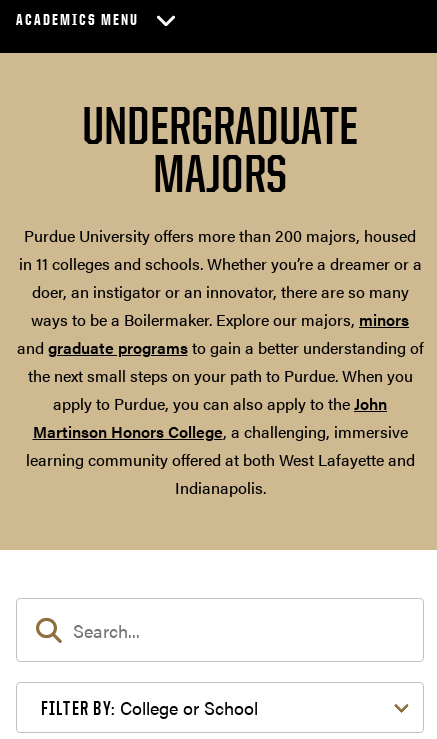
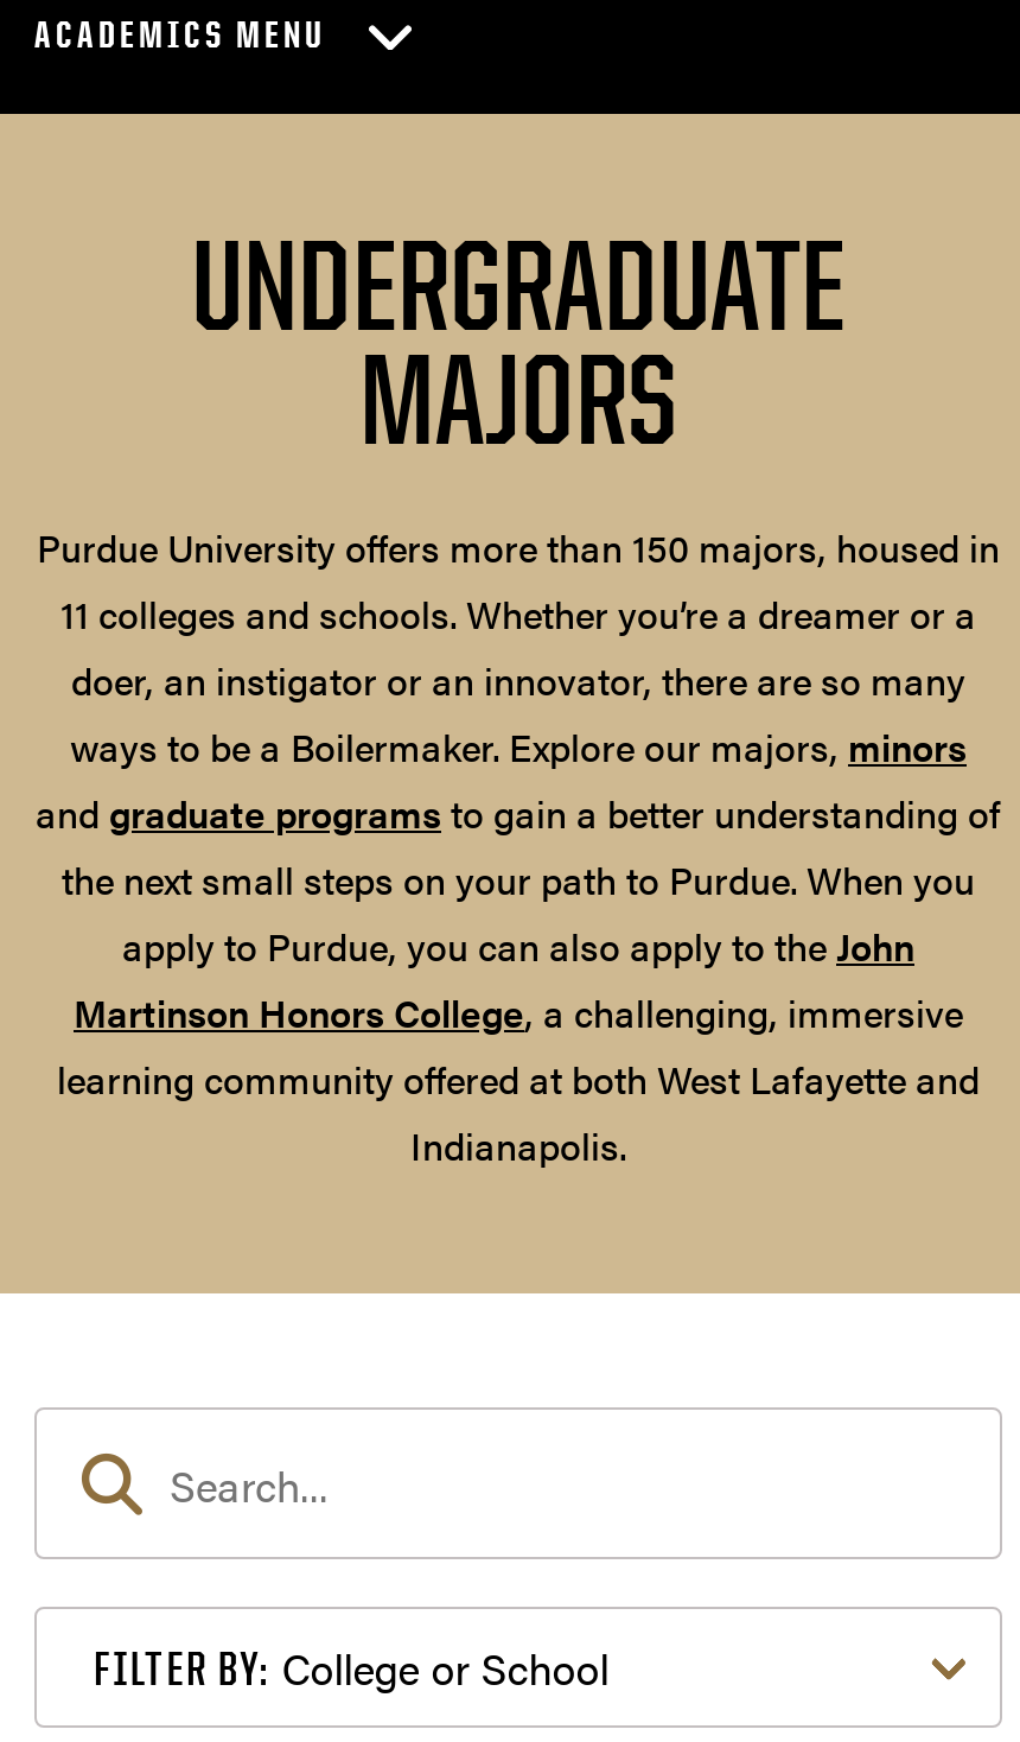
[18,224,421,275] Purdue University offers more than 200 majors, housed | in 11 colleges and schools. Whether you’re a dreamer or a -> [37,520,1000,641] Purdue University offers more than 150 majors, housed in | 11 colleges and schools. Whether you’re a dreamer or a

